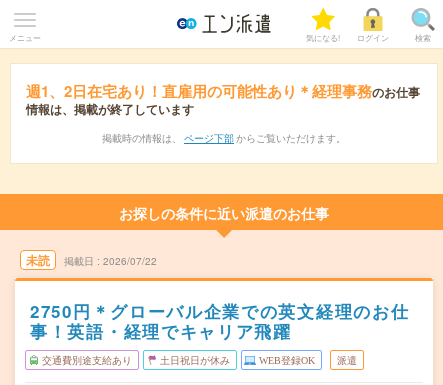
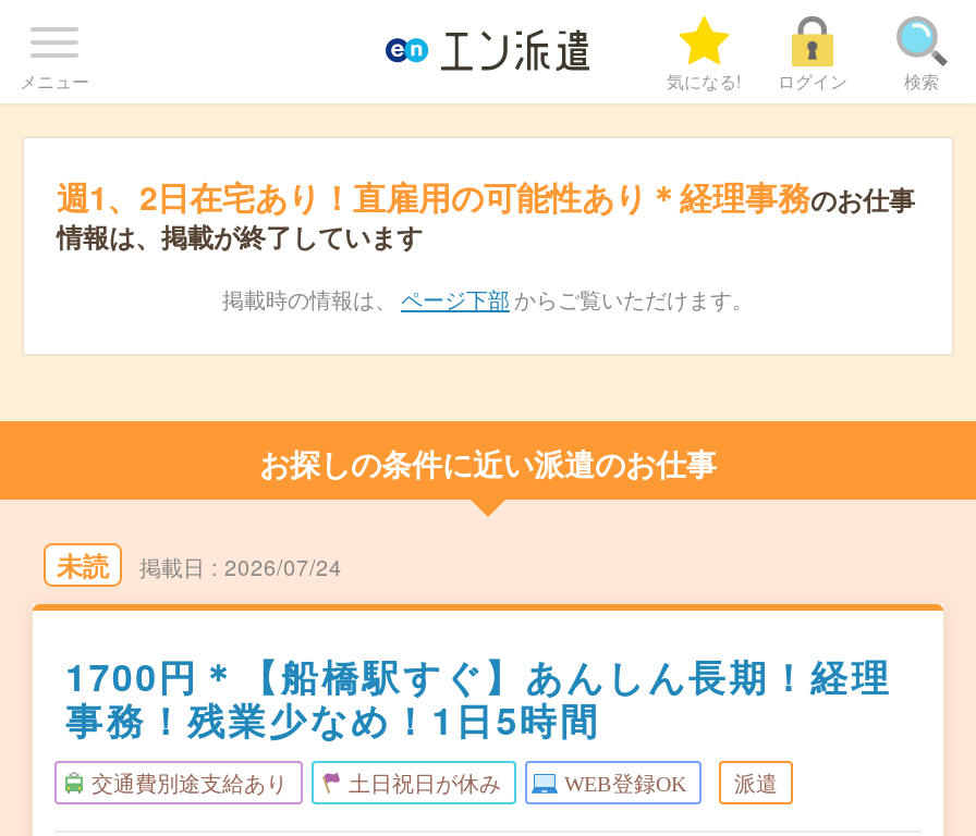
[103,254,157,268] 2026/07/22 -> [224,552,342,582] 2026/07/24
[30,299,409,323] 2750円＊グローバル企業での英文経理のお仕 -> [65,650,892,702] 1700円＊【船橋駅すぐ】あんしん長期！経理
[30,319,292,343] 事！英語・経理でキャリア飛躍 -> [65,693,601,746] 事務！残業少なめ！1日5時間

